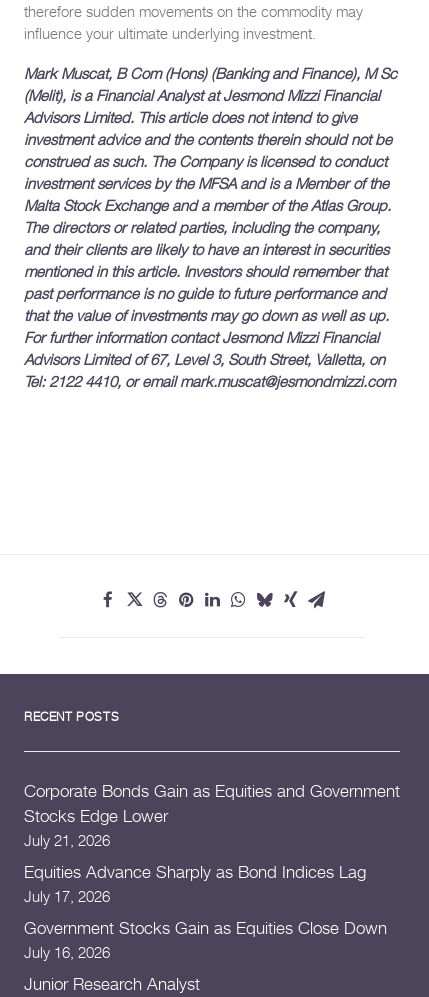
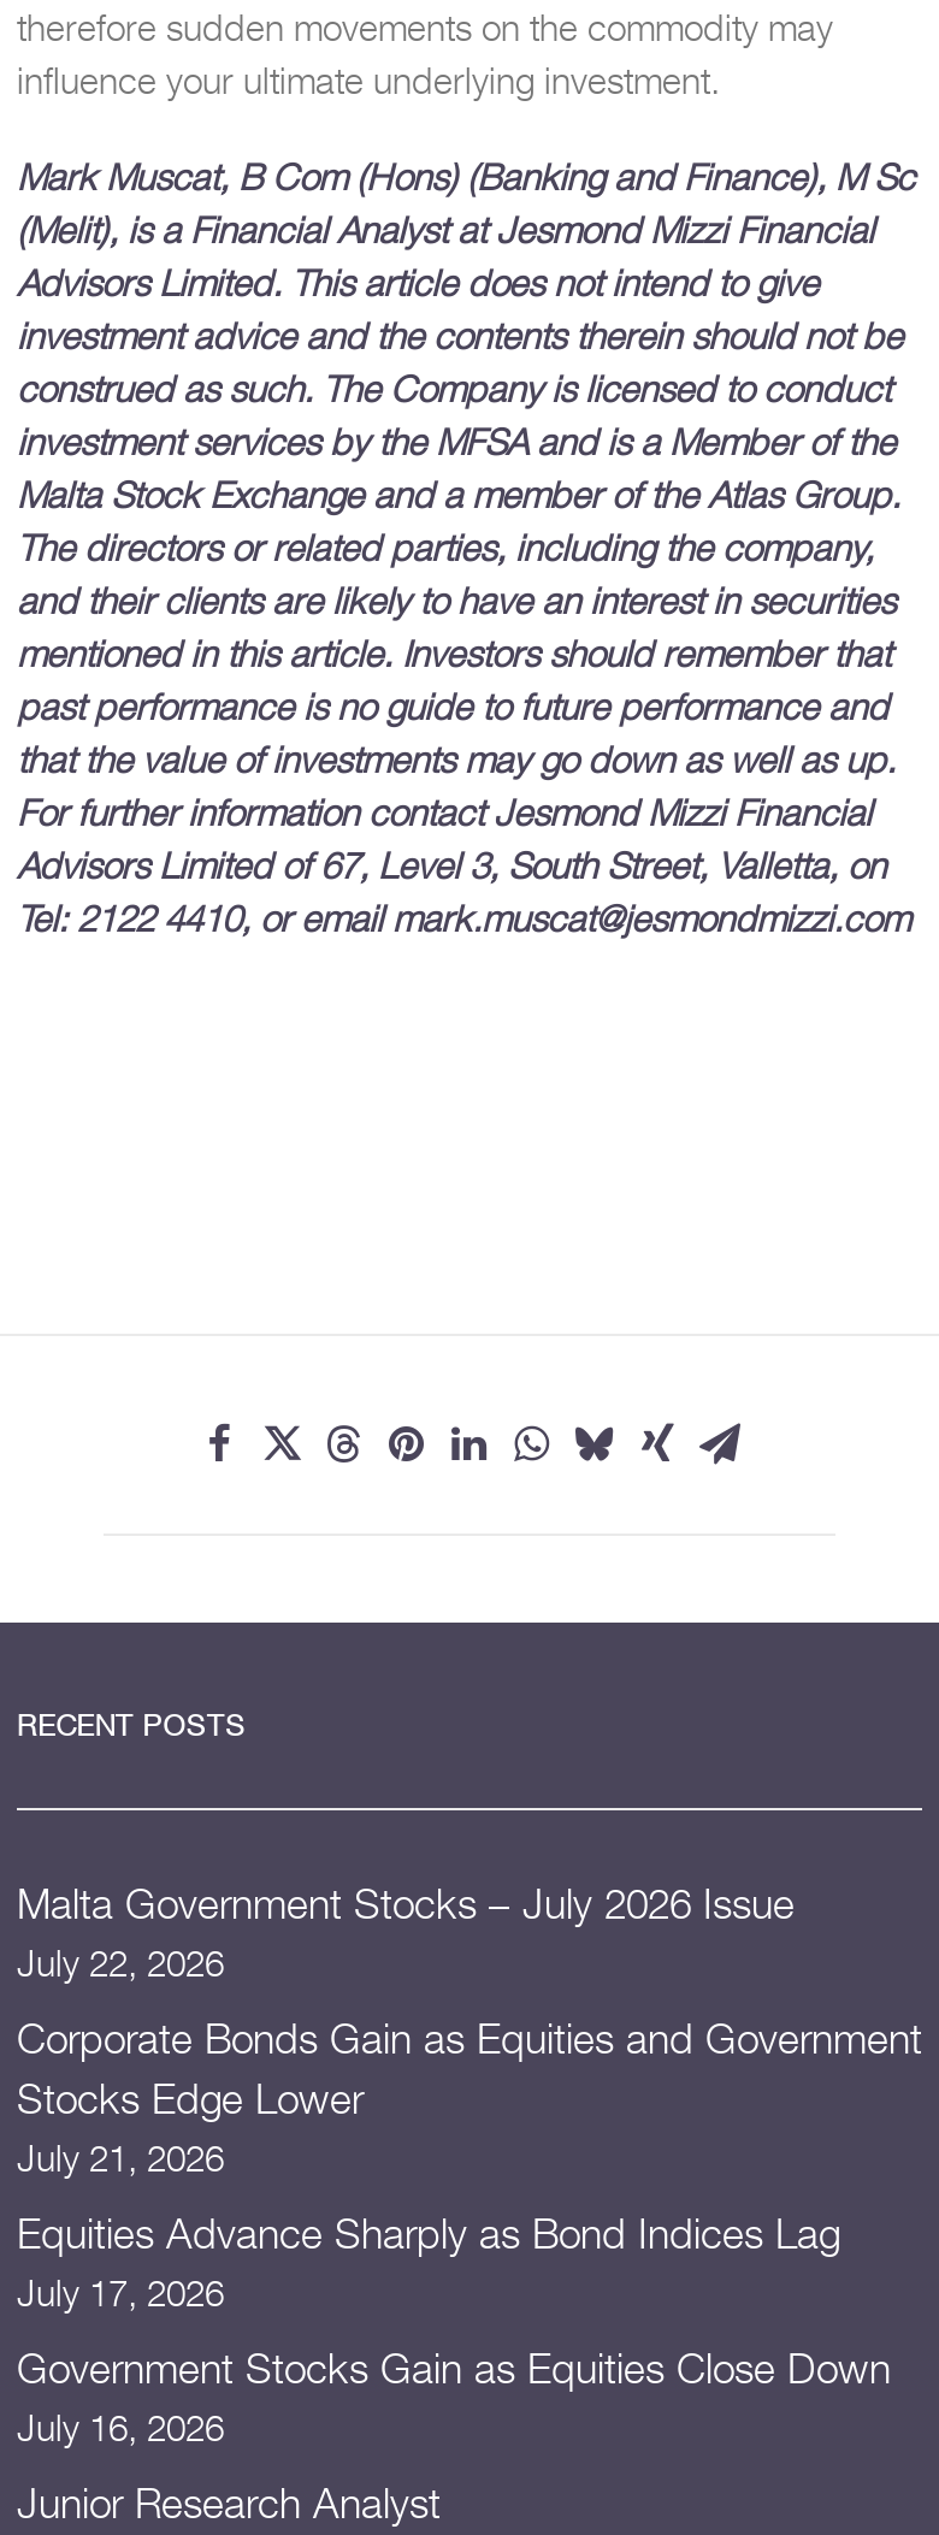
none -> [17,1880,795,1984] Malta Government Stocks – July 2026 Issue | July 22, 2026

